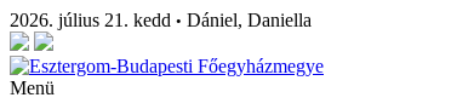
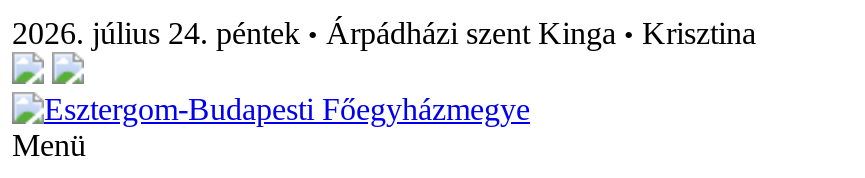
[10,10,312,30] 2026. július 21. kedd • Dániel, Daniella -> [12,16,756,50] 2026. július 24. péntek • Árpádházi szent Kinga • Krisztina

